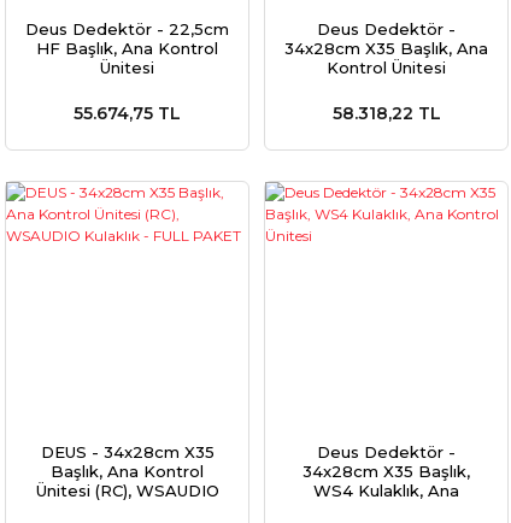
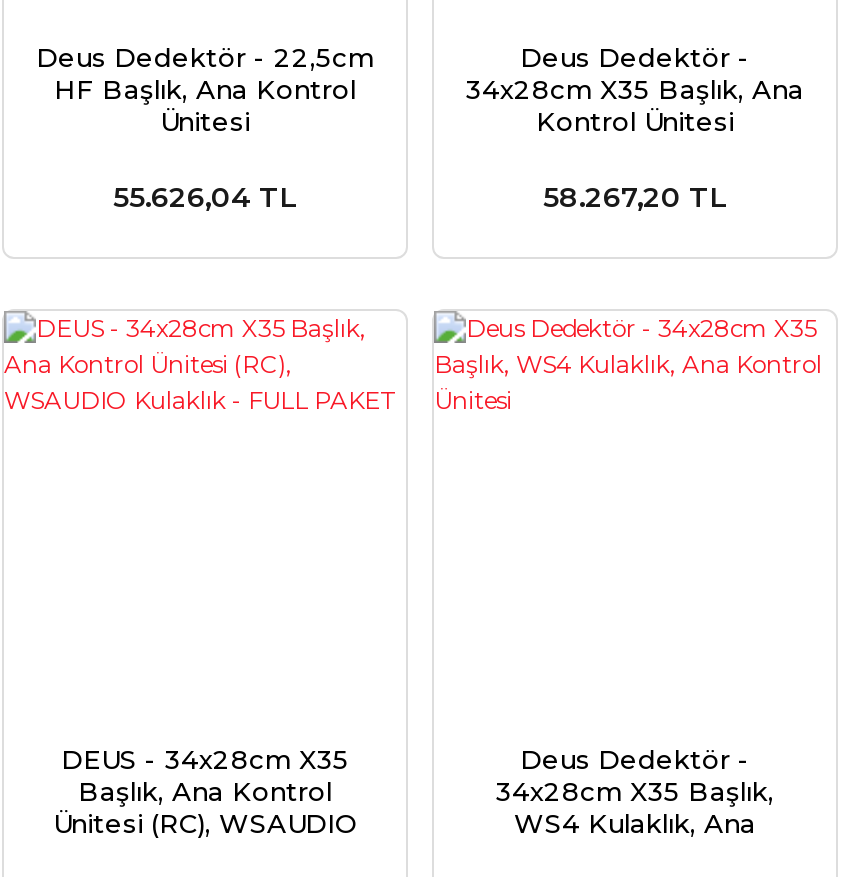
[74,102,181,124] 55.674,75 TL -> [113,179,297,215] 55.626,04 TL
[332,102,440,124] 58.318,22 TL -> [543,179,727,215] 58.267,20 TL

